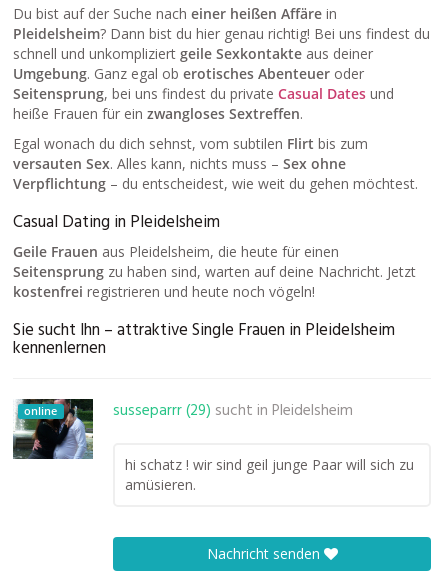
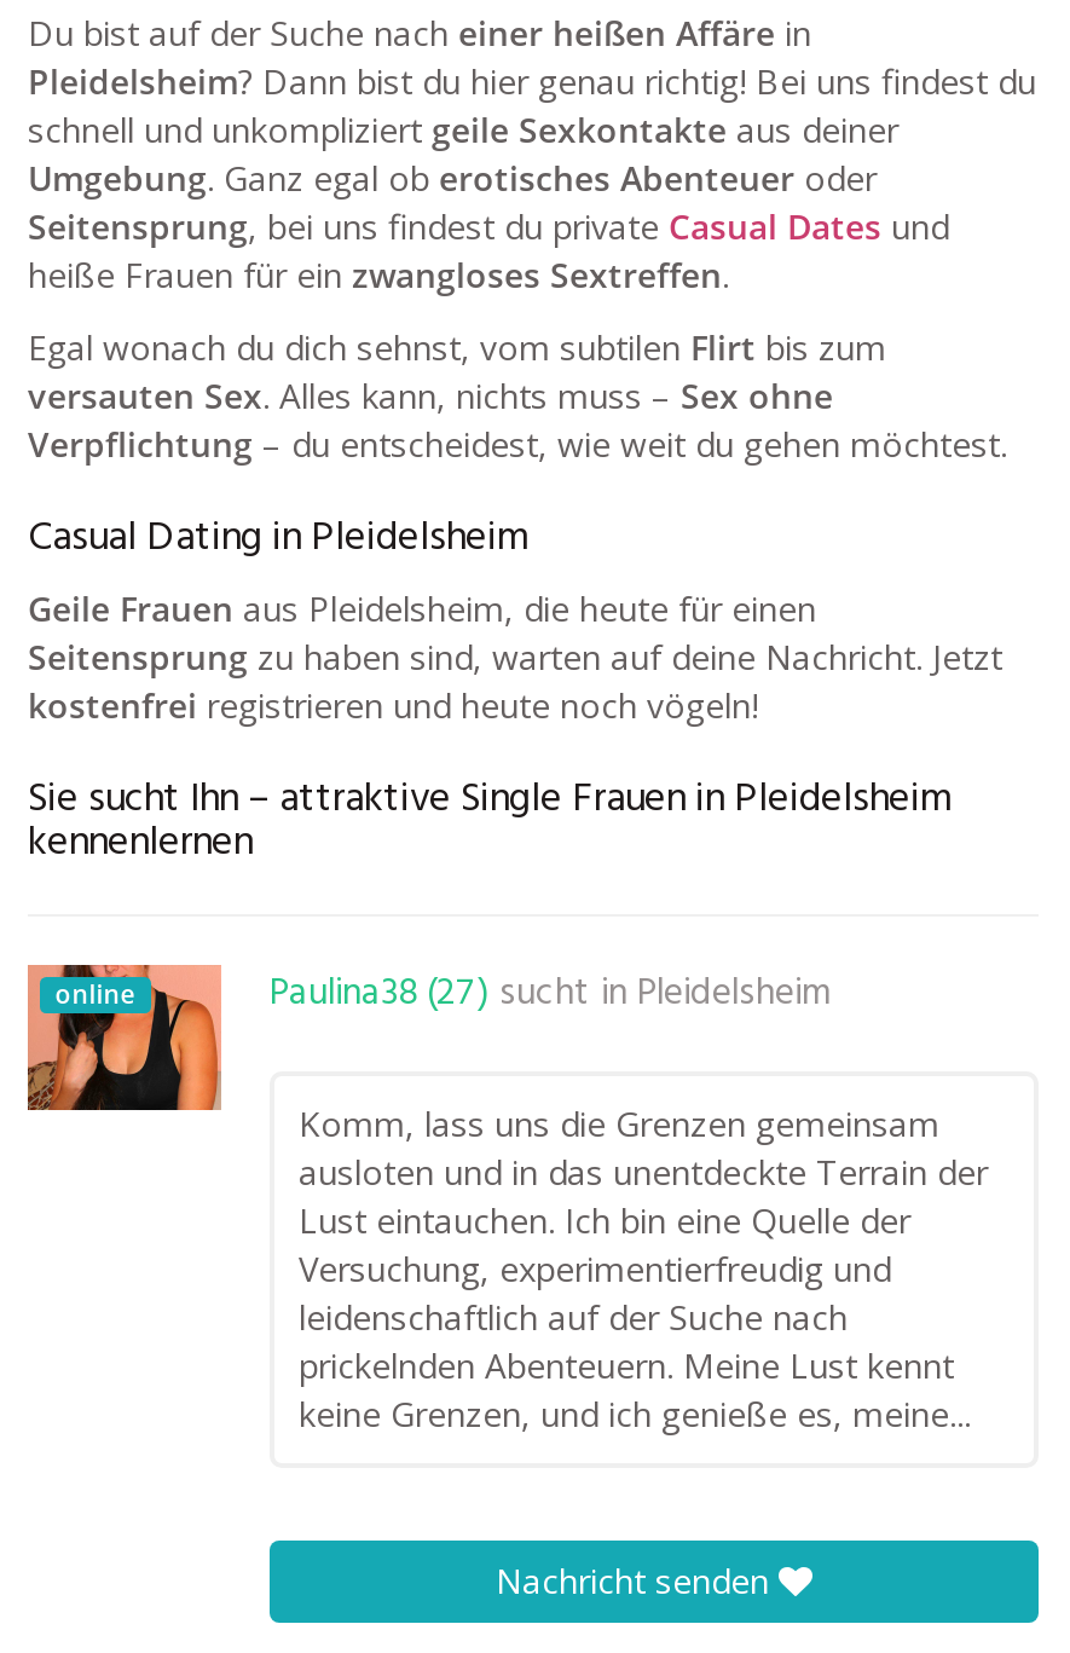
[12,398,353,460] [image] | susseparrr (29) sucht in Pleidelsheim -> [25,963,833,1112] [image] | Paulina38 (27) sucht in Pleidelsheim
[125,454,414,493] hi schatz ! wir sind geil junge Paar will sich zu | amüsieren. -> [299,1099,988,1435] Komm, lass uns die Grenzen gemeinsam | ausloten und in das unentdeckte Terrain der | Lust eintauchen. Ich bin eine Quelle der | Versuchung, experimentierfreudig und | leidenschaftlich auf der Suche nach | prickelnden Abenteuern. Meine Lust kennt | keine Grenzen, und ich genieße es, meine...

